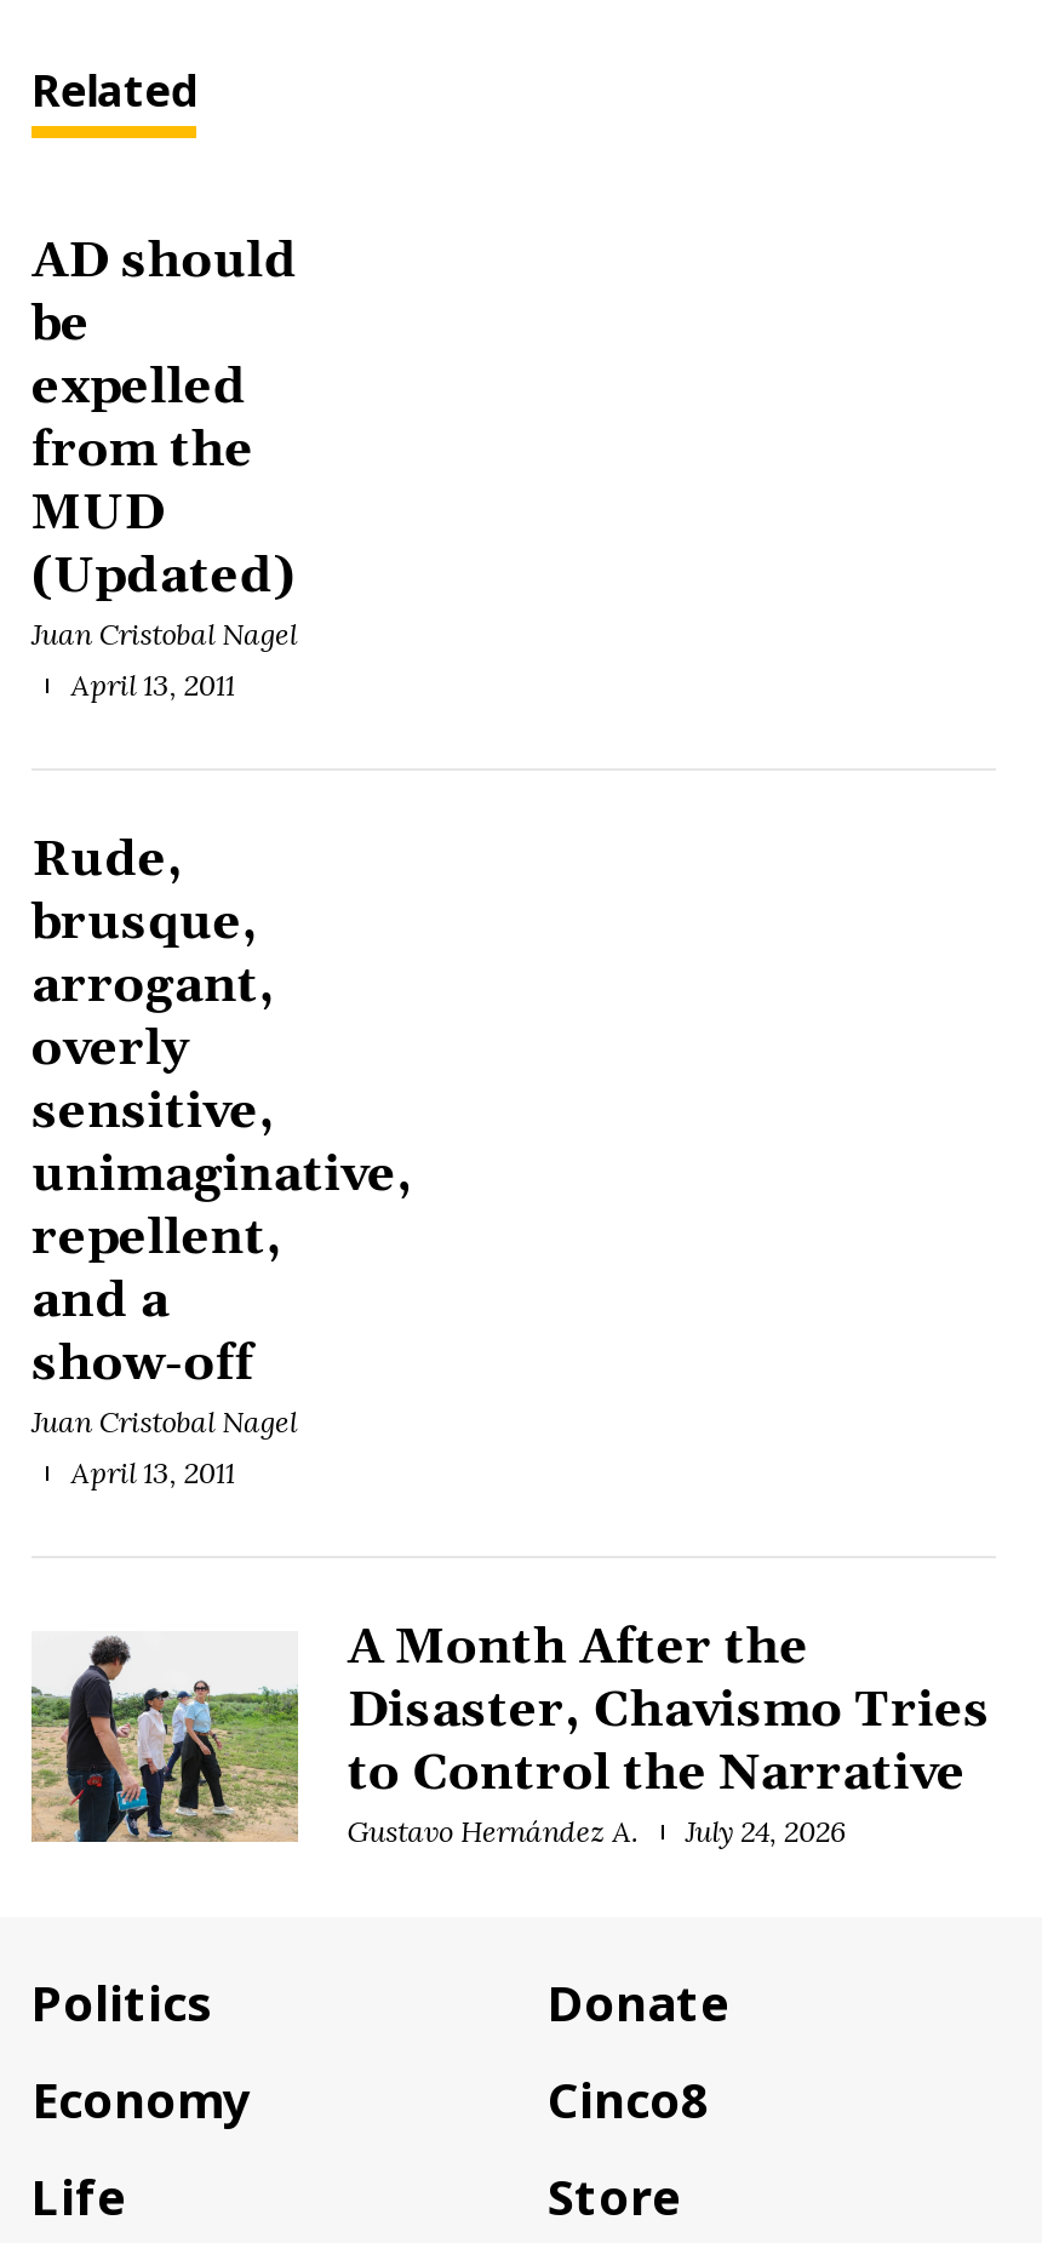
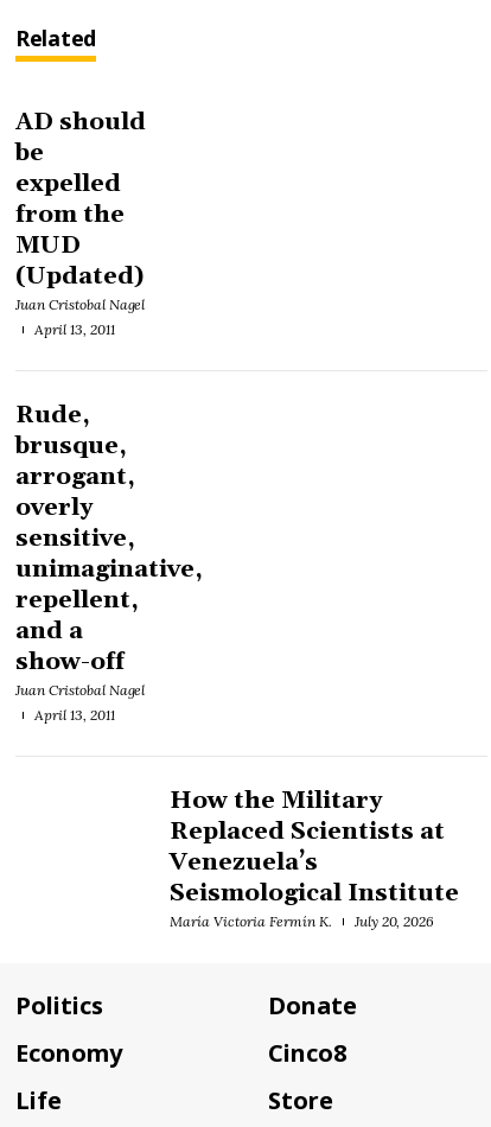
[347,1617,990,1849] A Month After the | Disaster, Chavismo Tries | to Control the Narrative | Gustavo Hernández A. | July 24, 2026 -> [170,785,458,930] How the Military | Replaced Scientists at | Venezuela’s | Seismological Institute | María Victoria Fermín K. | July 20, 2026
[29,1633,300,1844] [image] -> none

